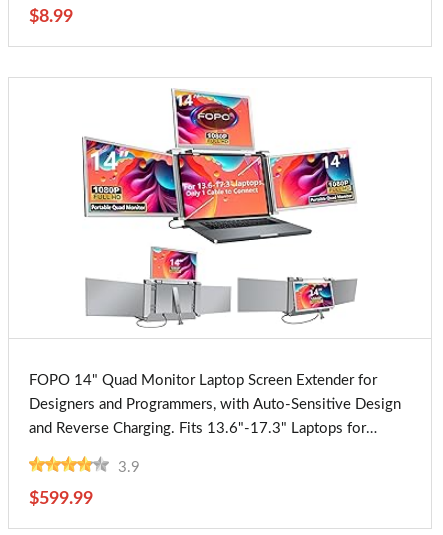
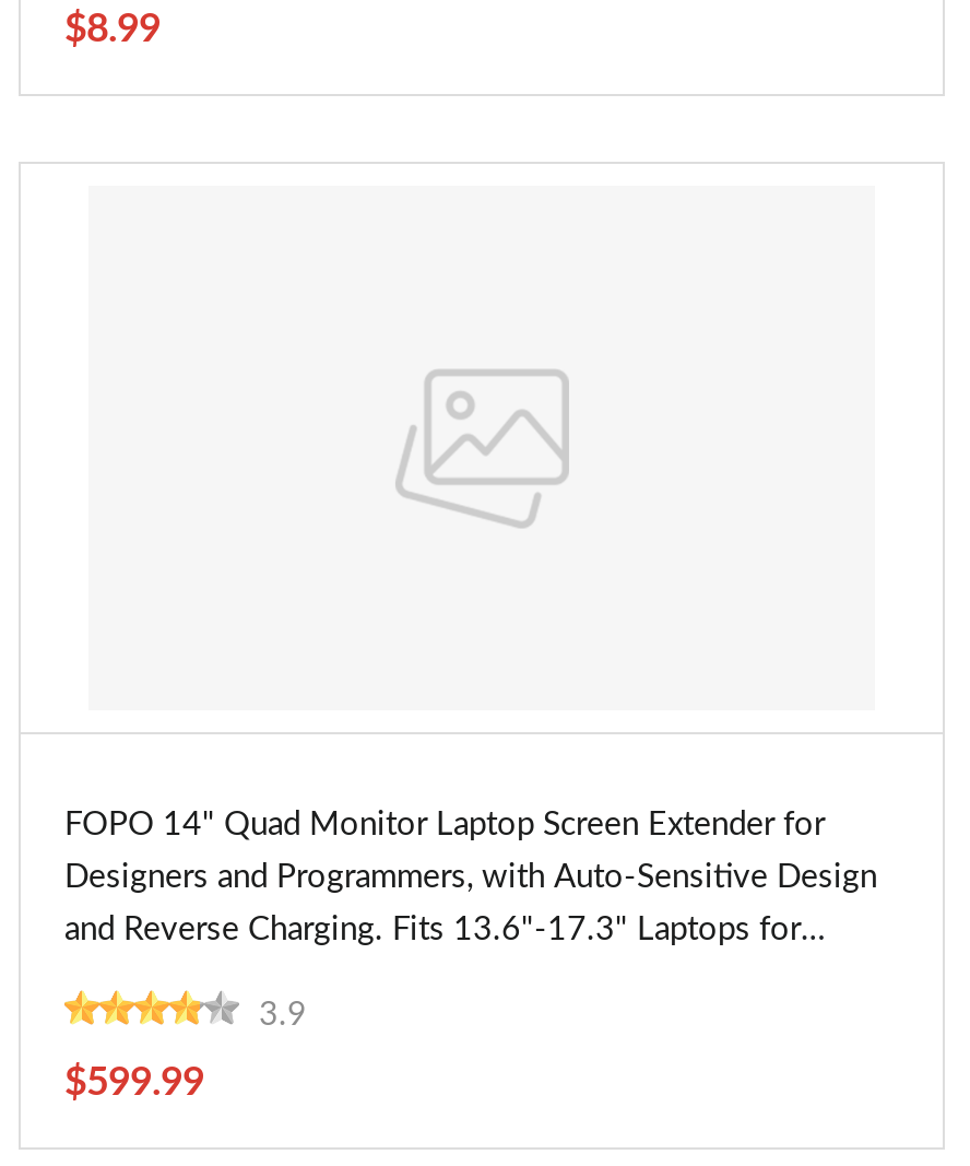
[82,89,357,328] [image] -> none

